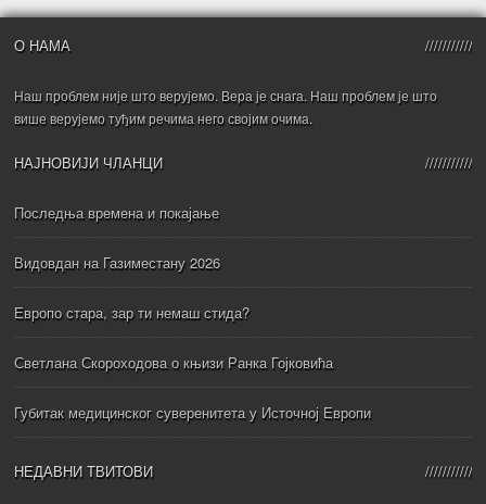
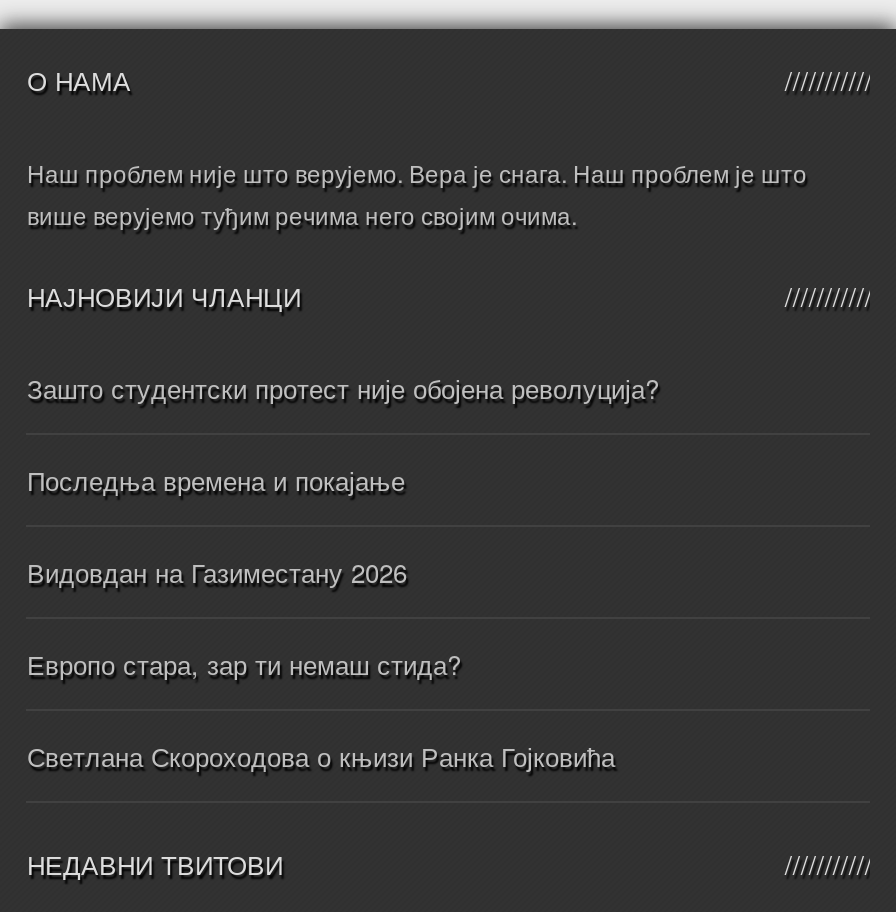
none -> [27,369,659,407] Зашто студентски протест није обојена револуција?
moved [15,202,333,373] -> [27,461,615,775]: Последња времена и покајање | Видовдан на Газиместану 2026 | Европо стара, зар ти немаш стида? | Светлана Скороходова о књизи Ранка Гојковића
[15,402,371,423] Губитак медицинског суверенитета у Источној Европи -> none

